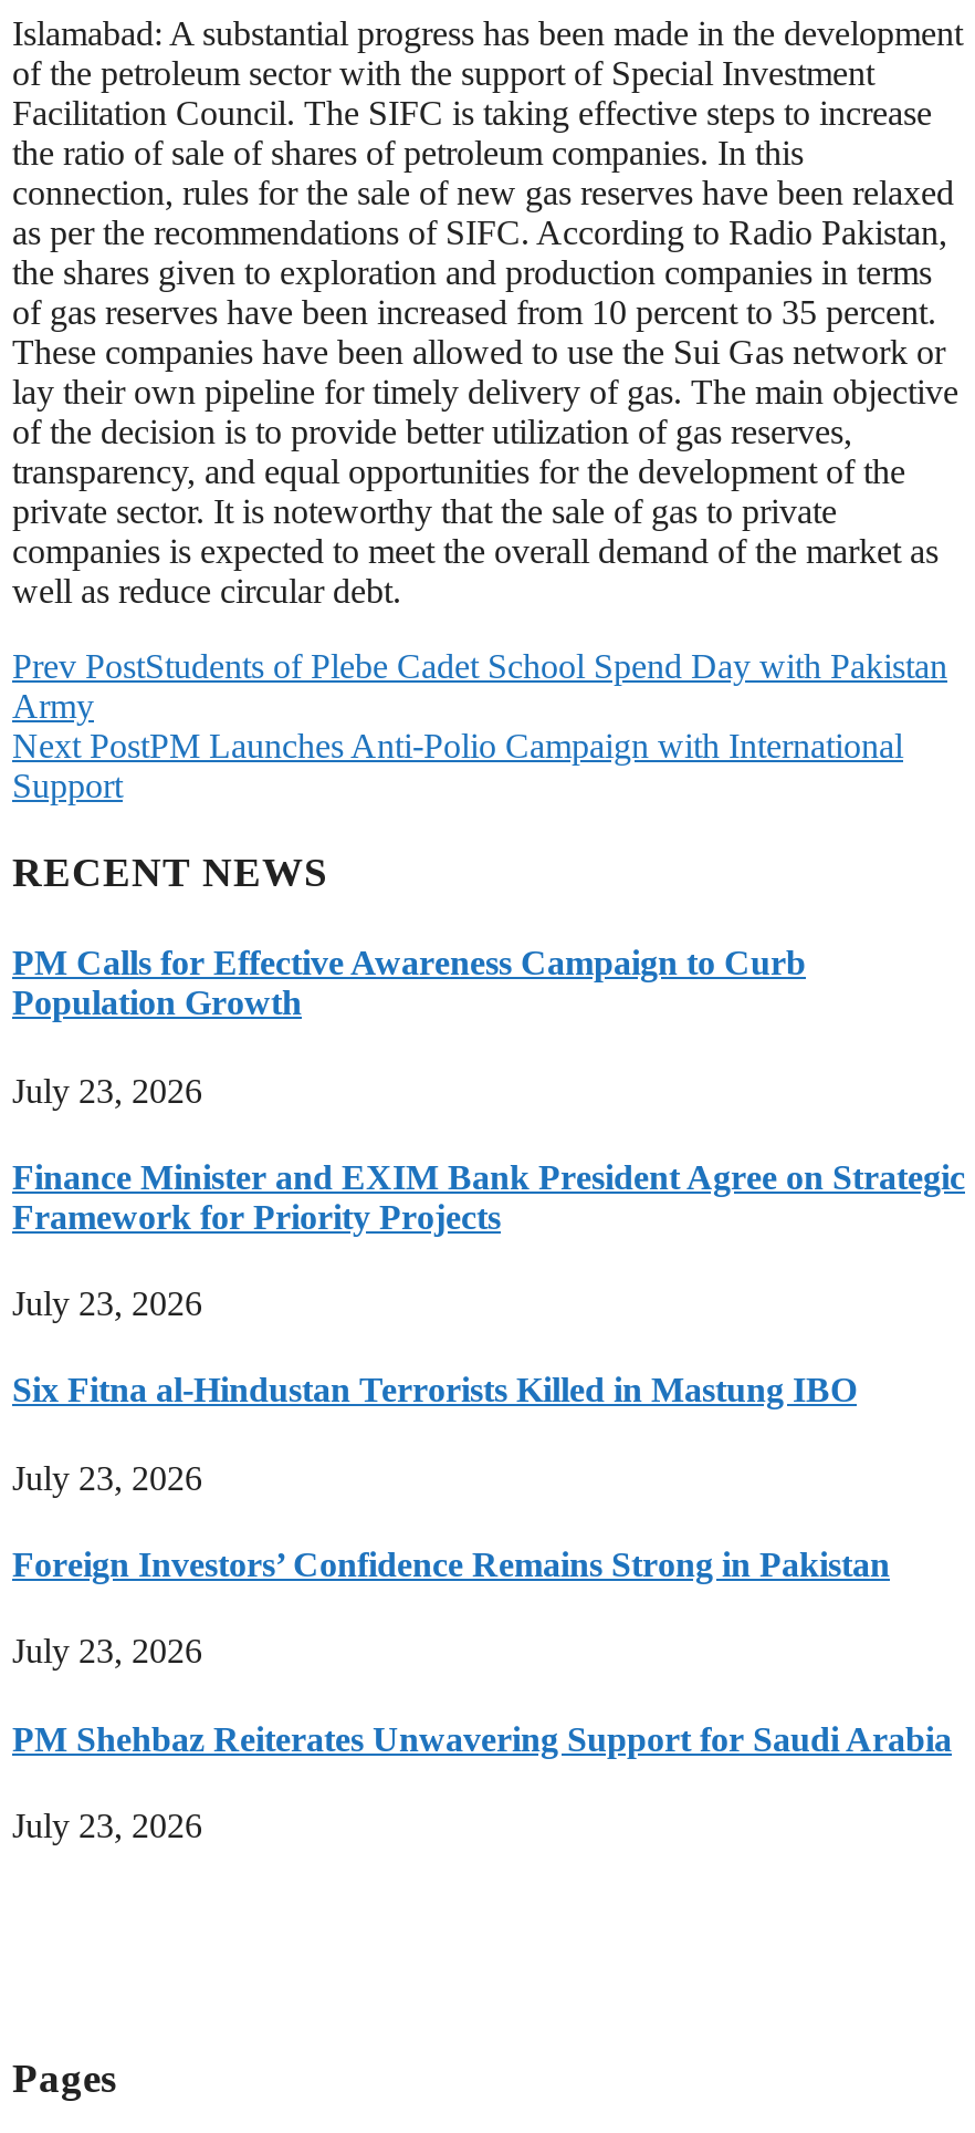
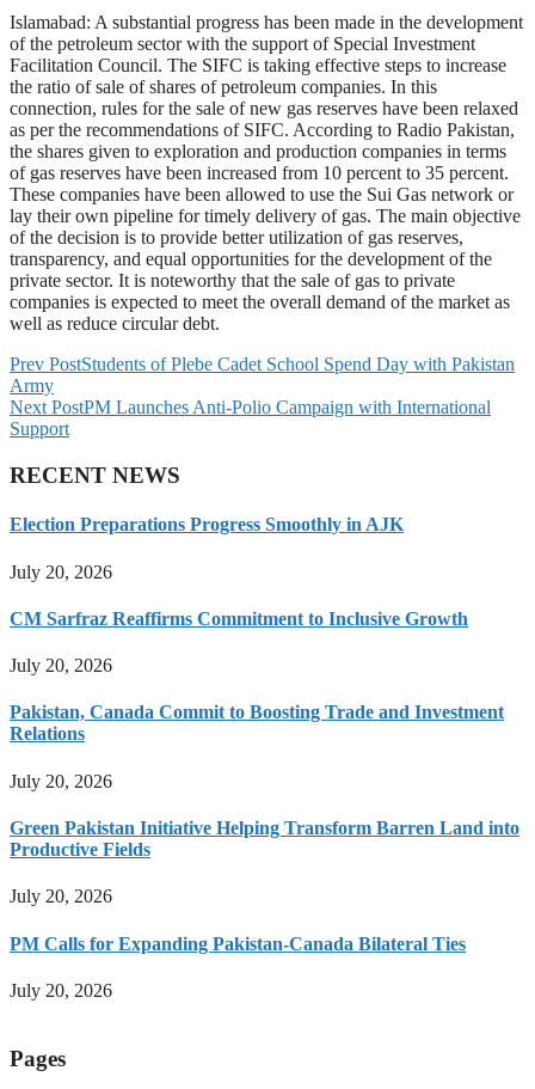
[12,945,806,1022] PM Calls for Effective Awareness Campaign to Curb | Population Growth -> [10,514,404,535] Election Preparations Progress Smoothly in AJK
[12,1071,202,1109] July 23, 2026 -> [10,561,112,582] July 20, 2026
[12,1158,965,1236] Finance Minister and EXIM Bank President Agree on Strategic | Framework for Priority Projects -> [10,608,468,629] CM Sarfraz Reaffirms Commitment to Inclusive Growth
[12,1285,202,1323] July 23, 2026 -> [10,655,112,676] July 20, 2026
[12,1372,857,1409] Six Fitna al-Hindustan Terrorists Killed in Mastung IBO -> [10,702,504,744] Pakistan, Canada Commit to Boosting Trade and Investment | Relations
[12,1459,202,1496] July 23, 2026 -> [10,771,112,791] July 20, 2026
[12,1546,890,1583] Foreign Investors’ Confidence Remains Strong in Pakistan -> [10,818,519,859] Green Pakistan Initiative Helping Transform Barren Land into | Productive Fields
[12,1632,202,1670] July 23, 2026 -> [10,886,112,906] July 20, 2026
[12,1719,952,1757] PM Shehbaz Reiterates Unwavering Support for Saudi Arabia -> [10,933,466,953] PM Calls for Expanding Pakistan-Canada Bilateral Ties
[12,1806,202,1844] July 23, 2026 -> [10,980,112,1000] July 20, 2026

